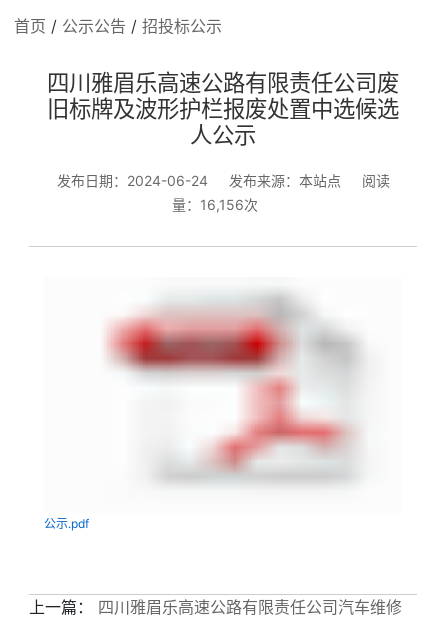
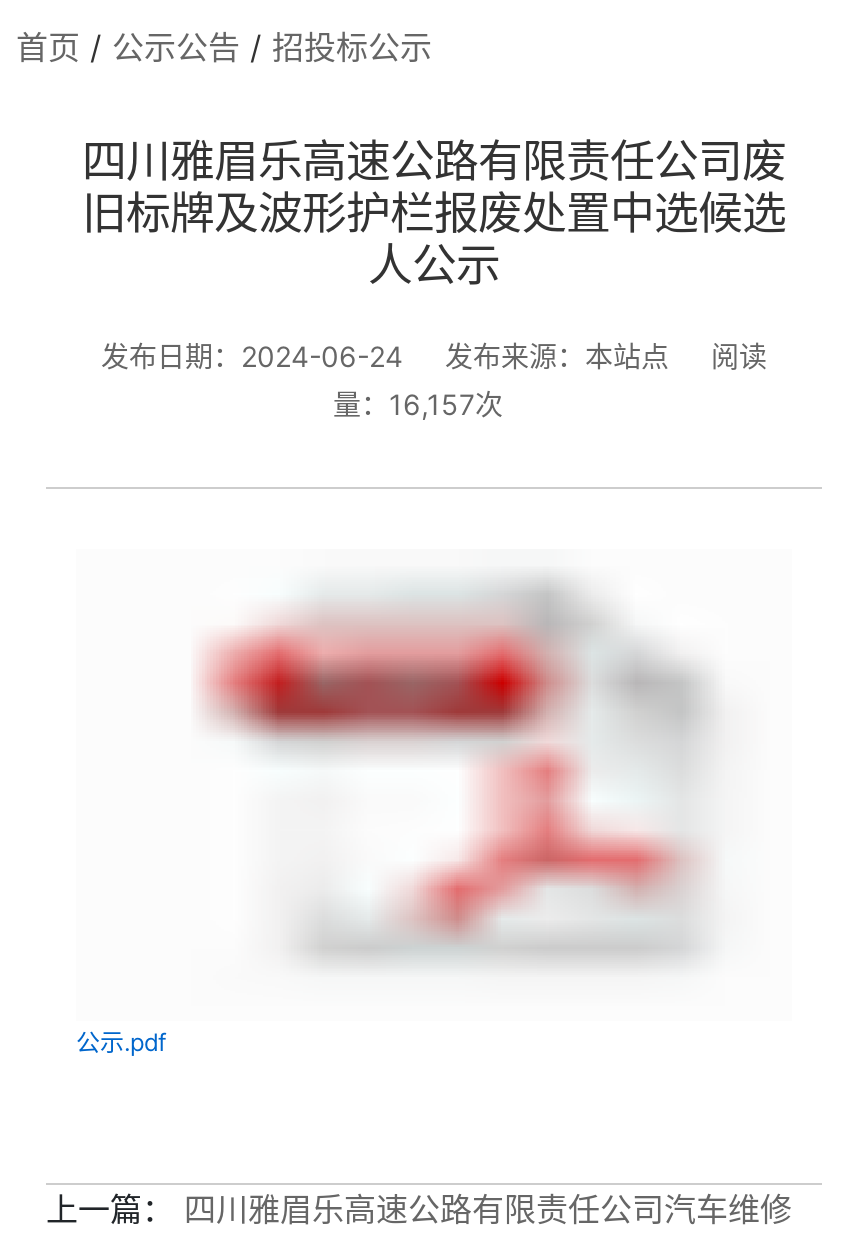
[172,196,258,213] 量：16,156次 -> [333,387,503,421] 量：16,157次

